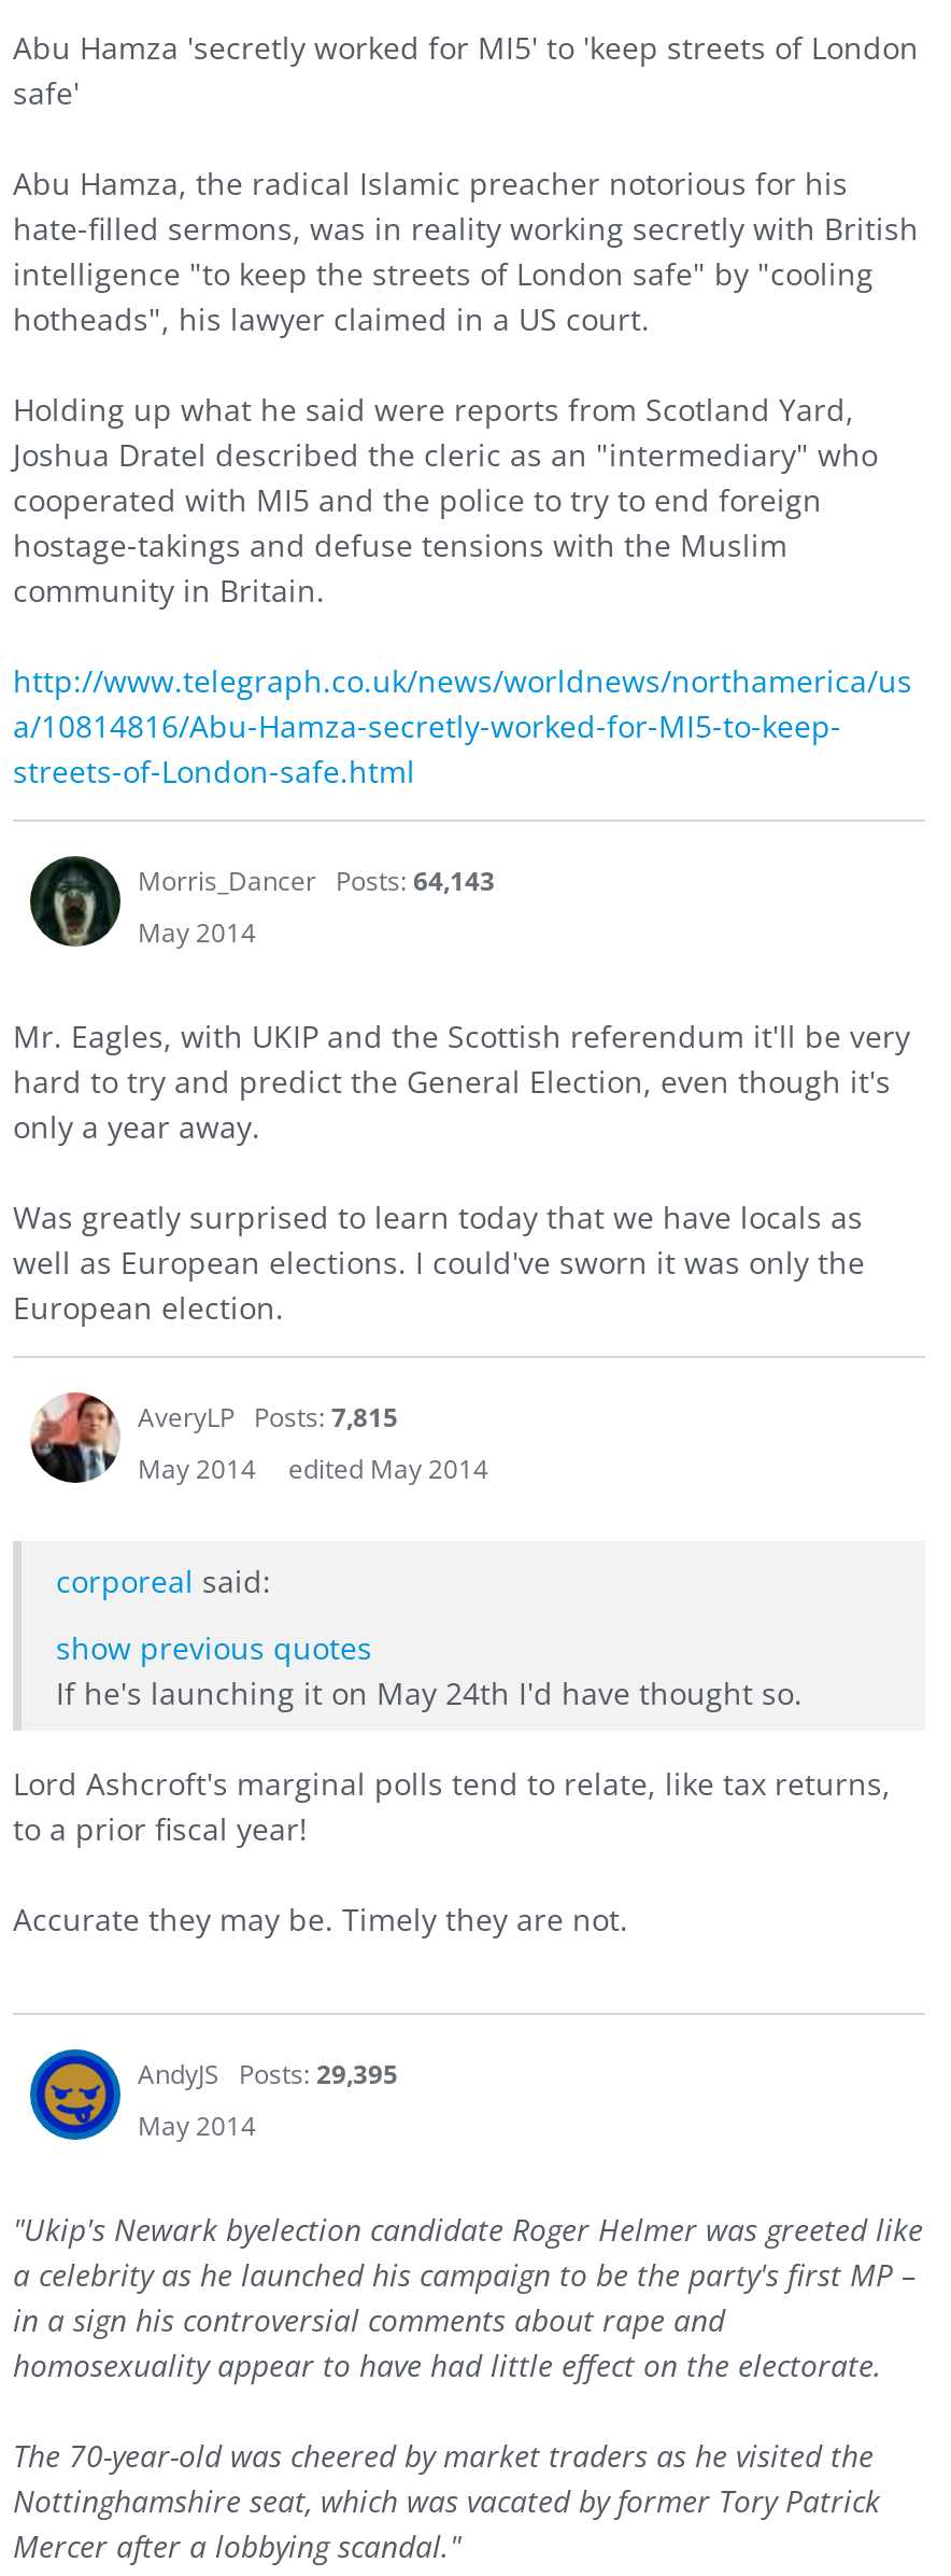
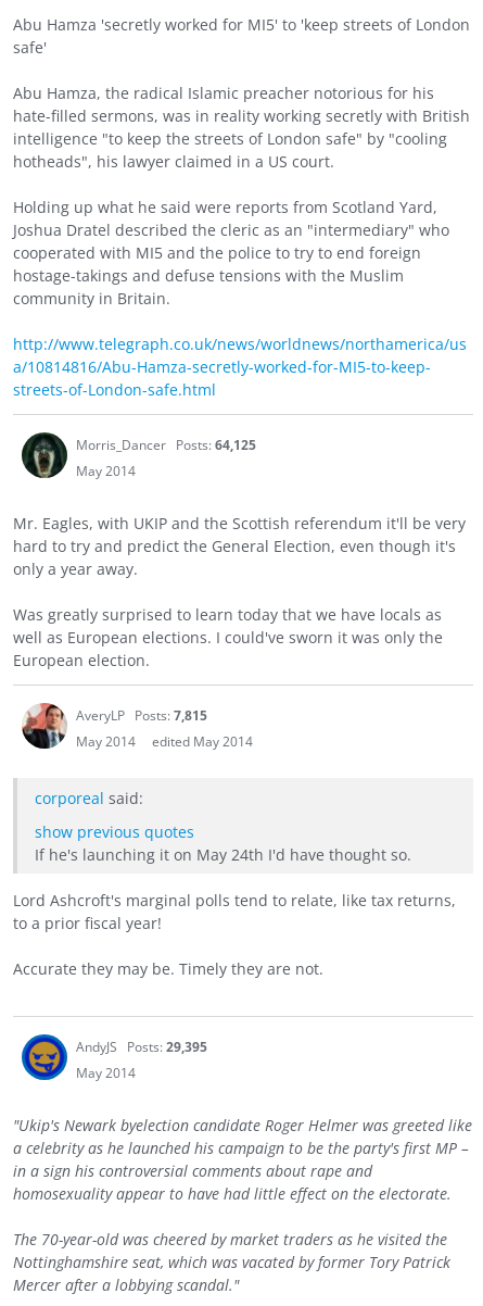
[138,863,495,899] Morris_Dancer Posts: 64,143 -> [76,436,256,454] Morris_Dancer Posts: 64,125

